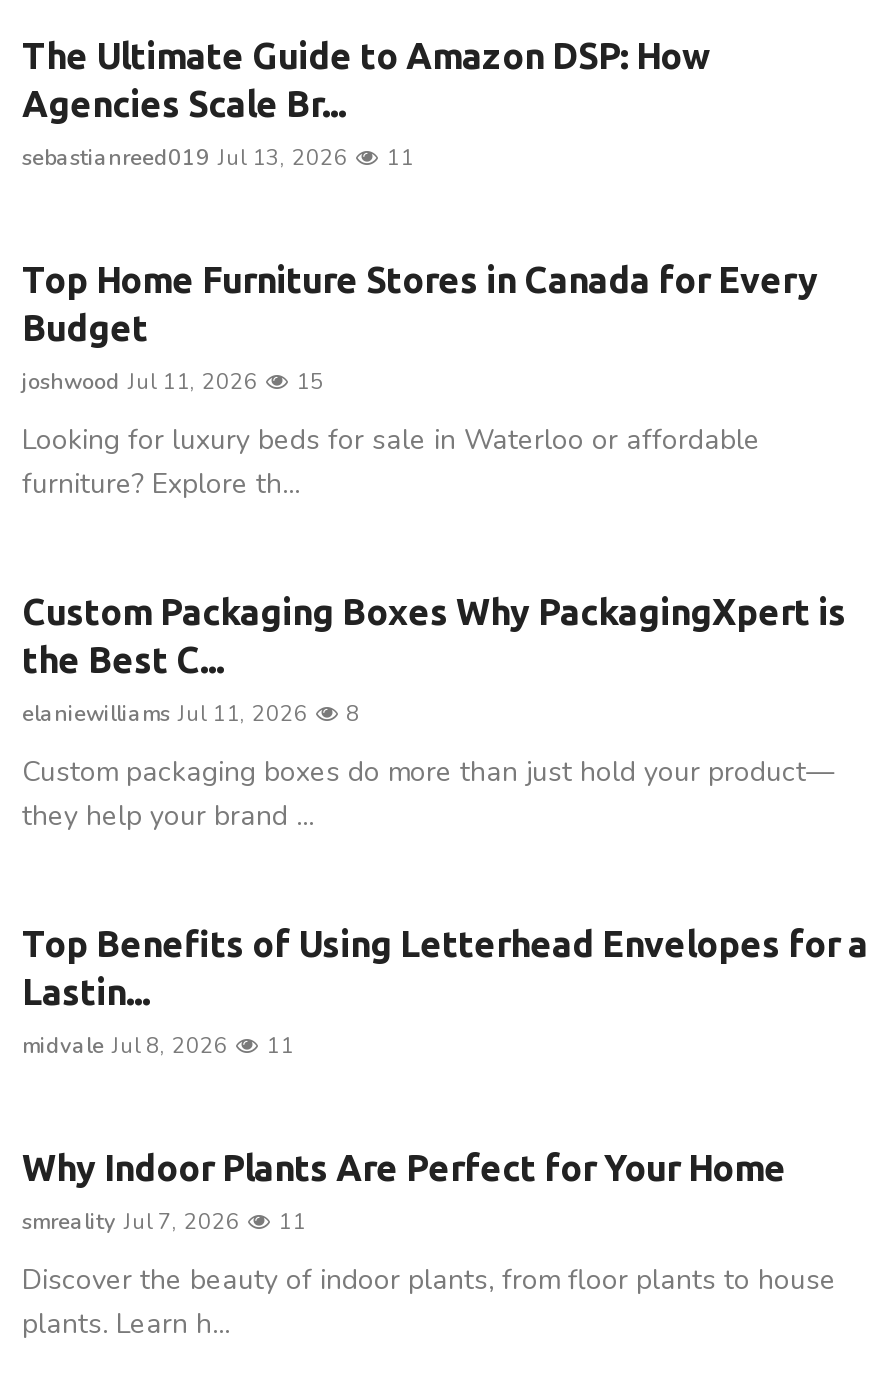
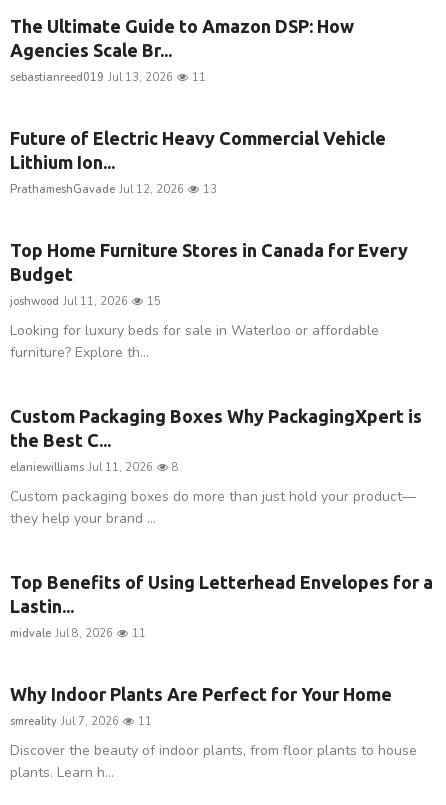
none -> [10,128,386,197] Future of Electric Heavy Commercial Vehicle | Lithium Ion... | PrathameshGavade Jul 12, 2026 | 13

